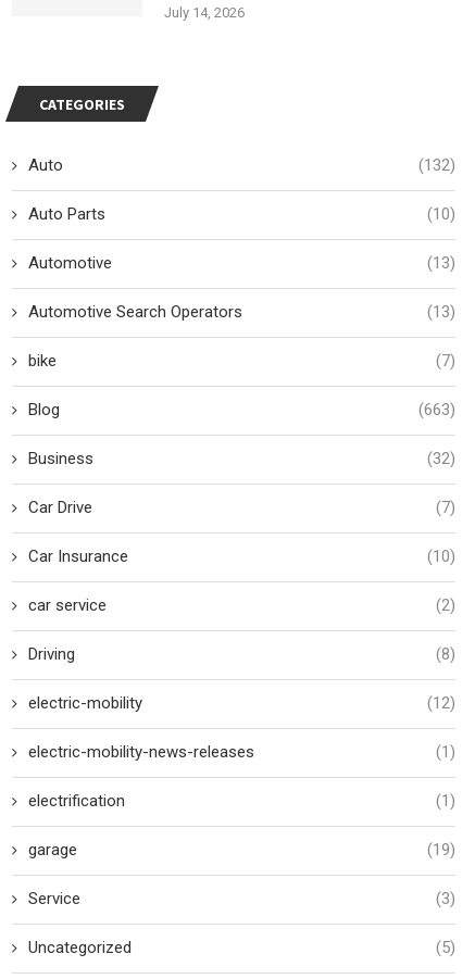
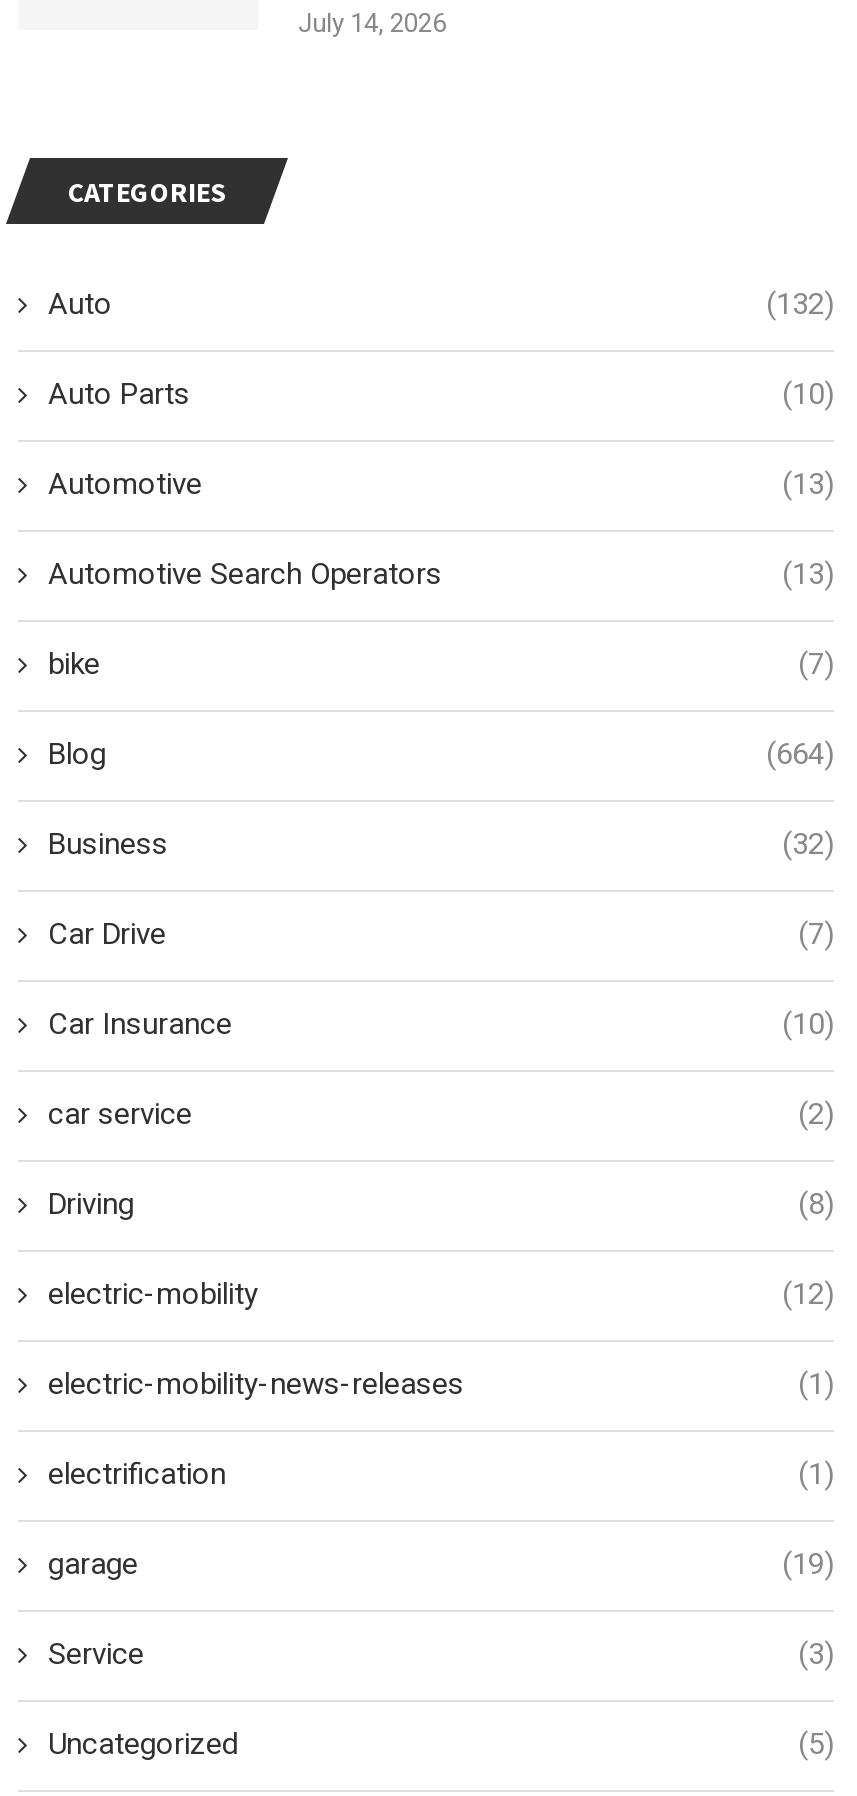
[418,400,455,420] (663) -> [766,736,834,772] (664)

